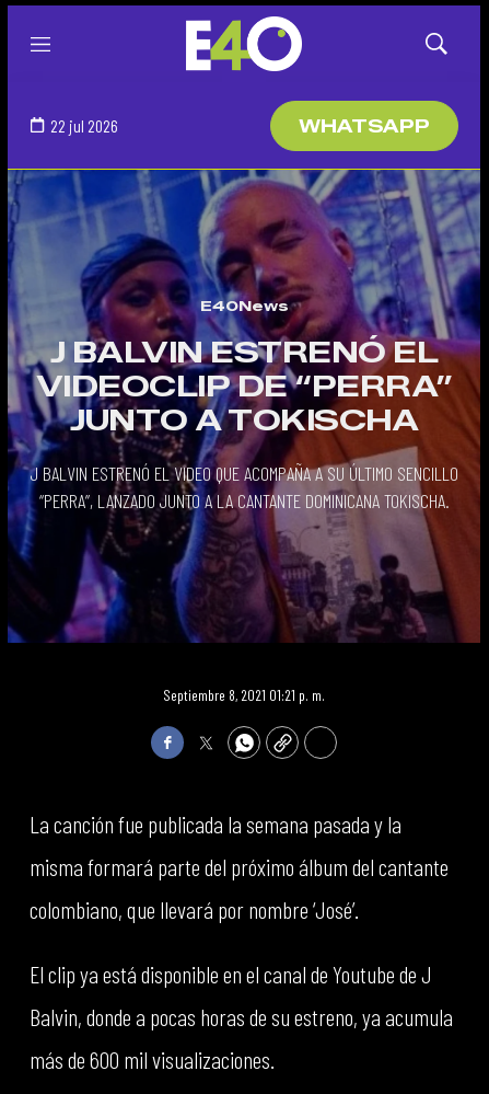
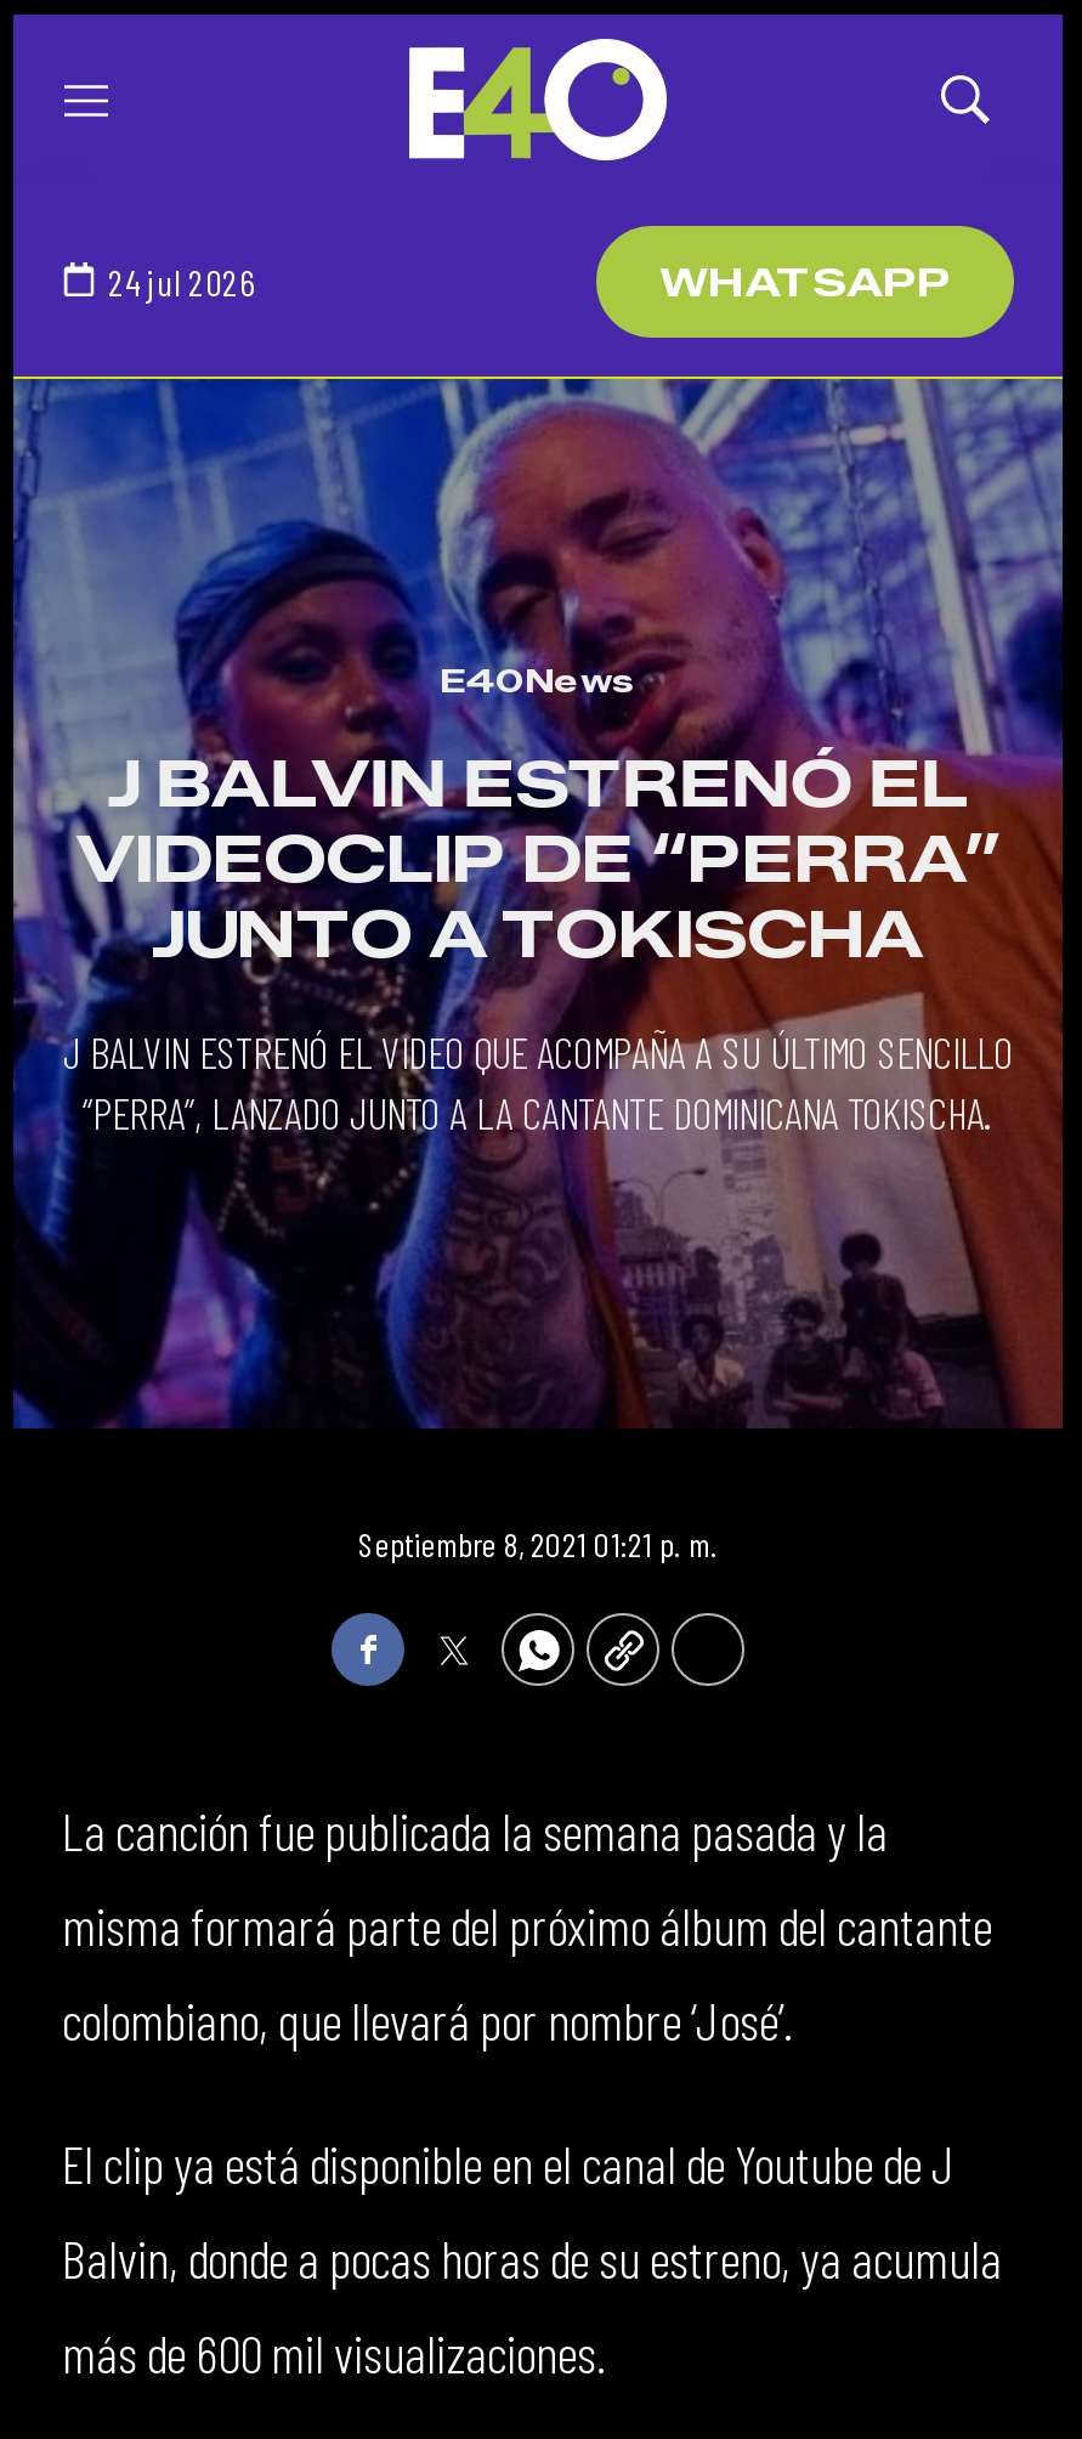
[50,116,118,135] 22 jul 2026 -> [108,259,256,302] 24 jul 2026

